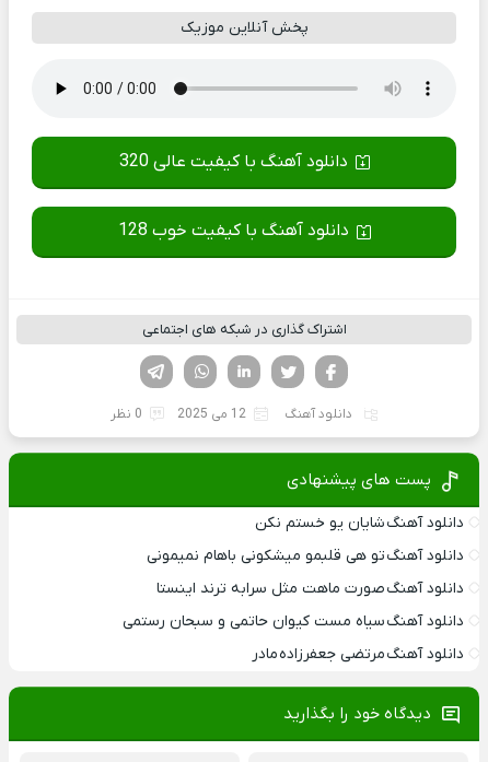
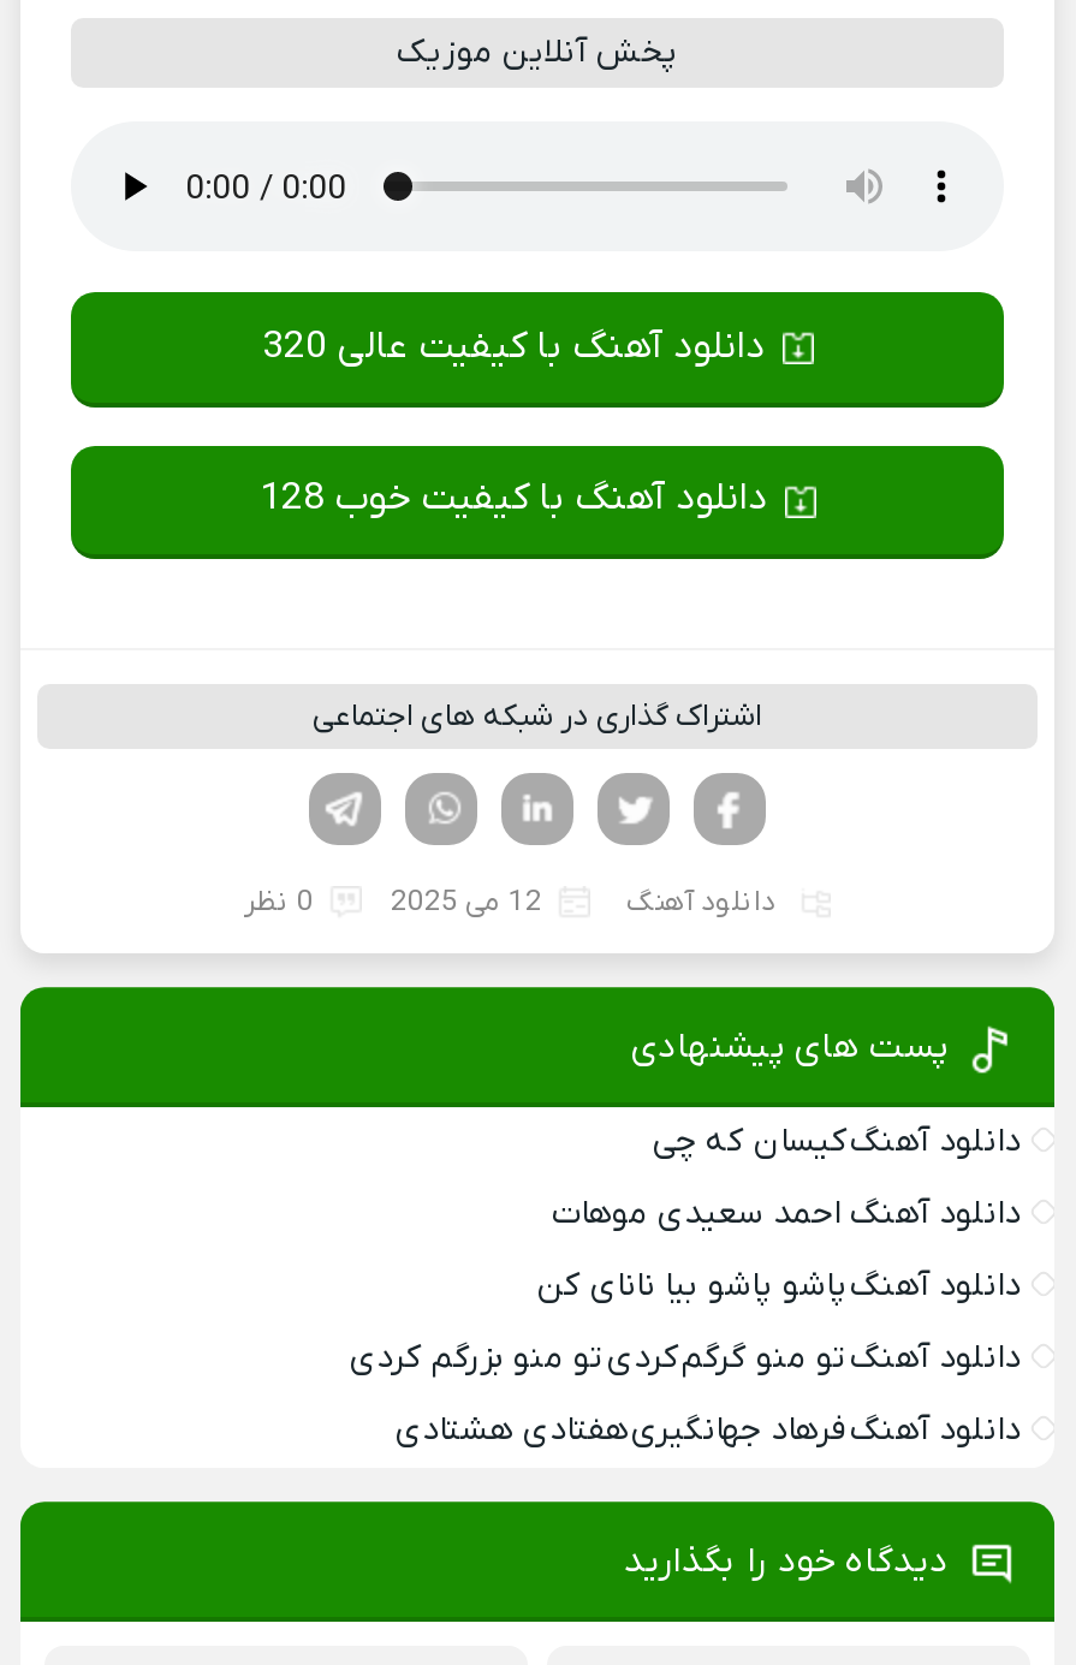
[255,513,464,534] دانلود آهنگ شایان یو خستم نکن -> [653,1120,1021,1165] دانلود آهنگ کیسان که چی
[147,546,464,567] دانلود آهنگ تو هی قلبمو میشکونی باهام نمیمونی -> [552,1192,1021,1238] دانلود آهنگ احمد سعیدی موهات
[156,579,464,599] دانلود آهنگ صورت ماهت مثل سرابه ترند اینستا -> [537,1264,1021,1310] دانلود آهنگ پاشو پاشو بیا نانای کن
[123,611,464,632] دانلود آهنگ سیاه مست کیوان حاتمی و سبحان رستمی -> [350,1336,1021,1382] دانلود آهنگ تو منو گرگم کردی تو منو بزرگم کردی
[252,644,464,665] دانلود آهنگ مرتضی جعفرزاده مادر -> [396,1408,1021,1454] دانلود آهنگ فرهاد جهانگیری هفتادی هشتادی

